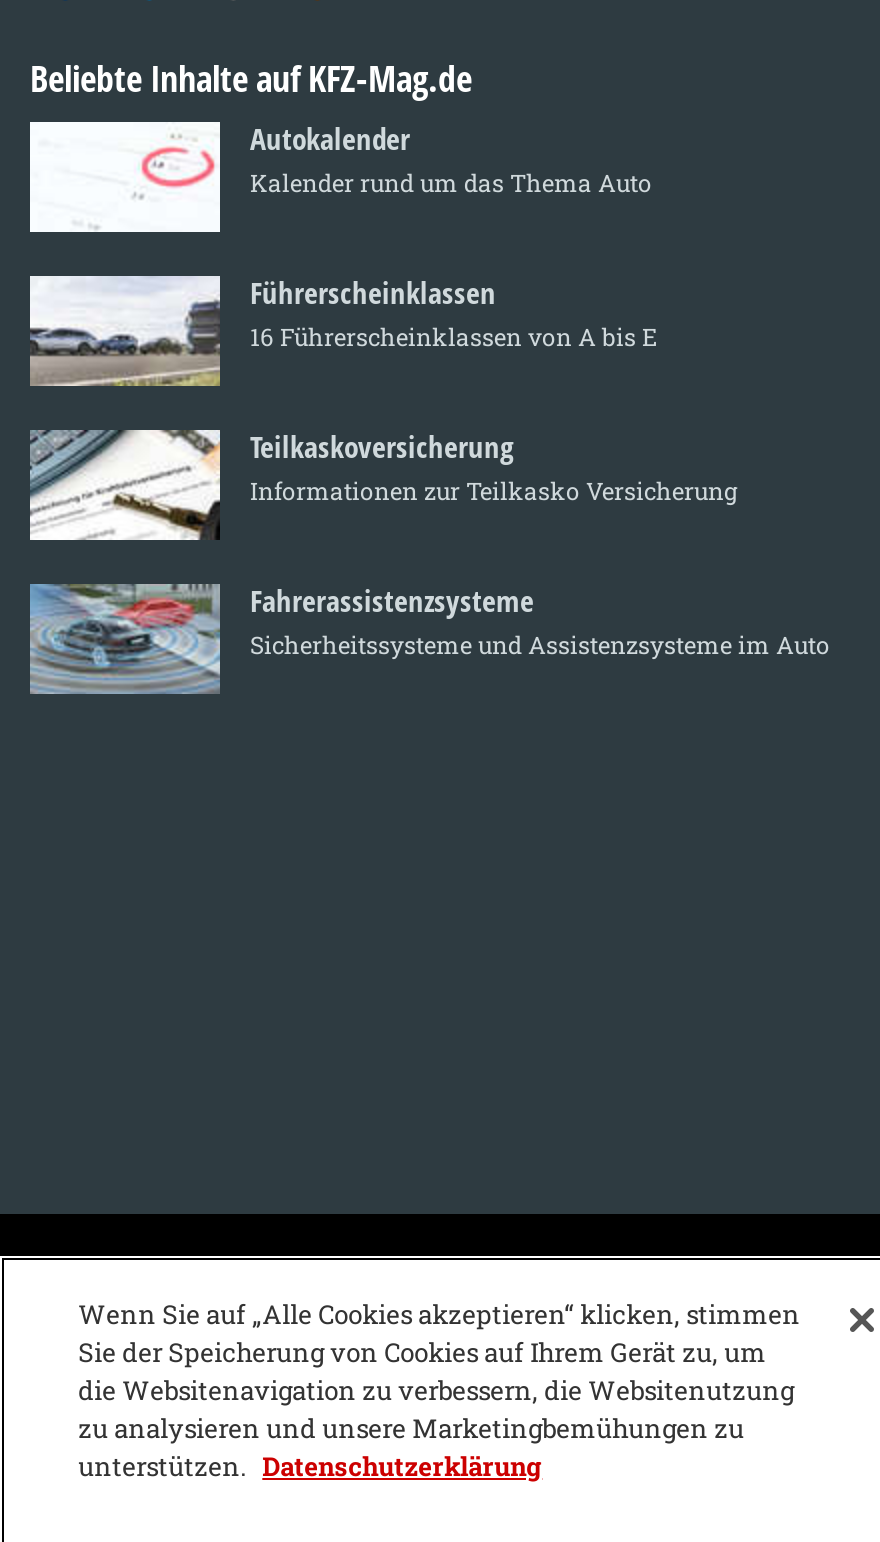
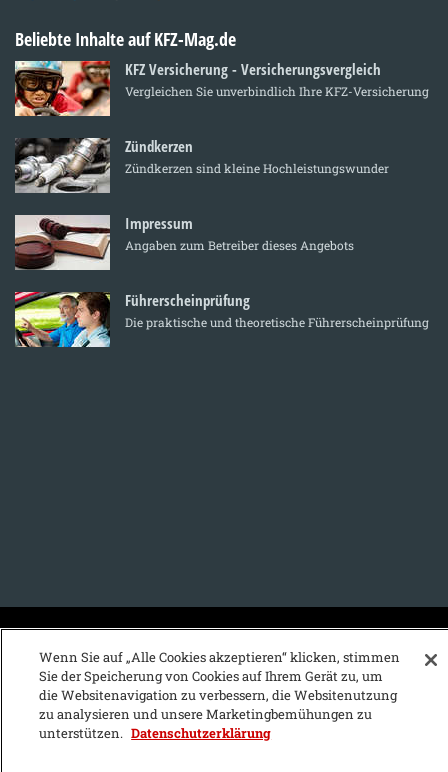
[28,117,652,234] [image] | Autokalender | Kalender rund um das Thema Auto -> [14,58,429,117] [image] | KFZ Versicherung - Versicherungsvergleich | Vergleichen Sie unverbindlich Ihre KFZ-Versicherung
[28,271,658,386] [image] | Führerscheinklassen | 16 Führerscheinklassen von A bis E -> [15,135,389,194] [image] | Zündkerzen | Zündkerzen sind kleine Hochleistungswunder
[28,425,738,542] [image] | Teilkaskoversicherung | Informationen zur Teilkasko Versicherung -> [15,212,354,271] [image] | Impressum | Angaben zum Betreiber dieses Angebots
[28,579,830,696] [image] | Fahrerassistenzsysteme | Sicherheitssysteme und Assistenzsysteme im Auto -> [14,289,429,348] [image] | Führerscheinprüfung | Die praktische und theoretische Führerscheinprüfung

